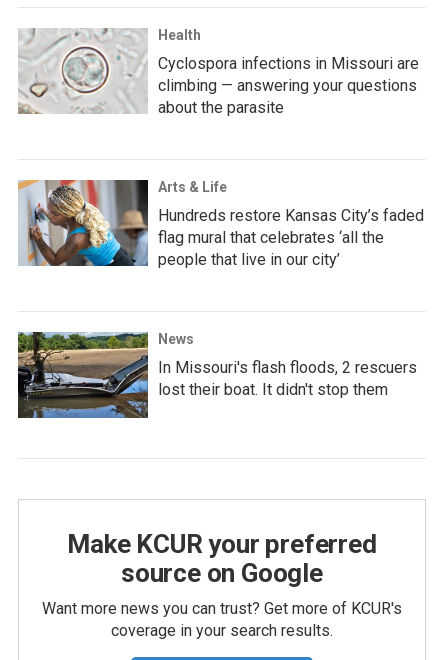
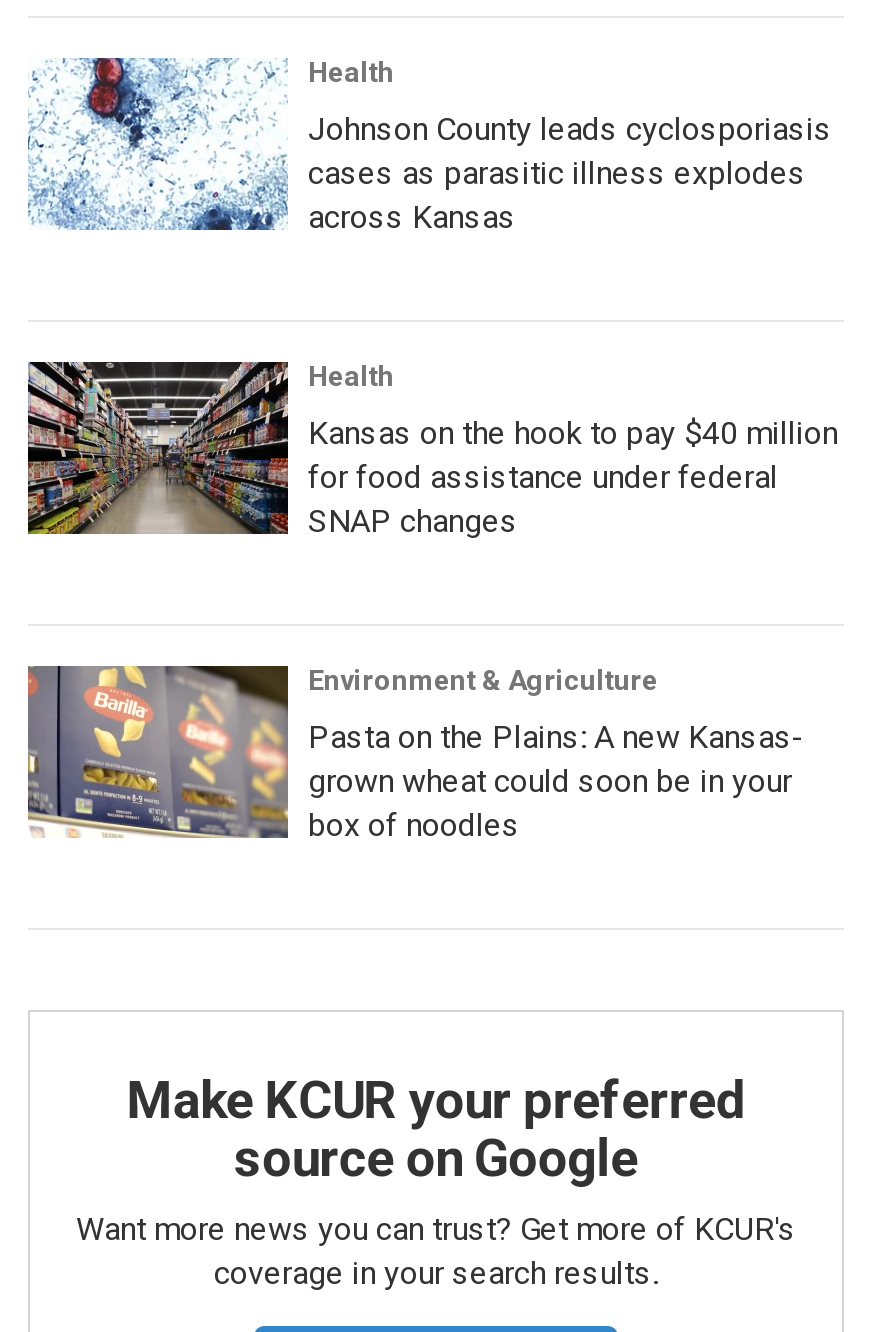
[17,27,419,117] [image] | Cyclospora infections in Missouri are | climbing — answering your questions | about the parasite -> [28,56,832,236] [image] | Johnson County leads cyclosporiasis | cases as parasitic illness explodes | across Kansas
[18,179,227,267] [image] | Arts & Life -> [26,360,394,536] [image] | Health
[158,206,424,269] Hundreds restore Kansas City’s faded | flag mural that celebrates ‘all the | people that live in our city’ -> [308,414,838,540] Kansas on the hook to pay $40 million | for food assistance under federal | SNAP changes
[17,331,194,419] [image] | News -> [26,664,658,840] [image] | Environment & Agriculture
[158,358,417,399] In Missouri's flash floods, 2 rescuers | lost their boat. It didn't stop them -> [308,718,804,844] Pasta on the Plains: A new Kansas- | grown wheat could soon be in your | box of noodles

